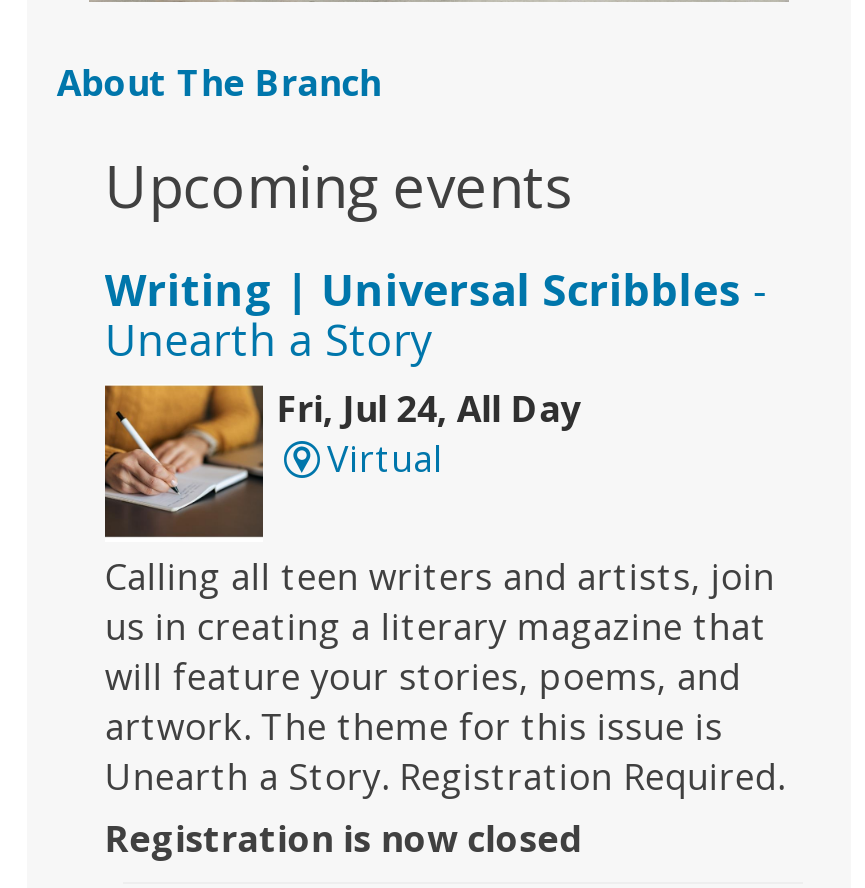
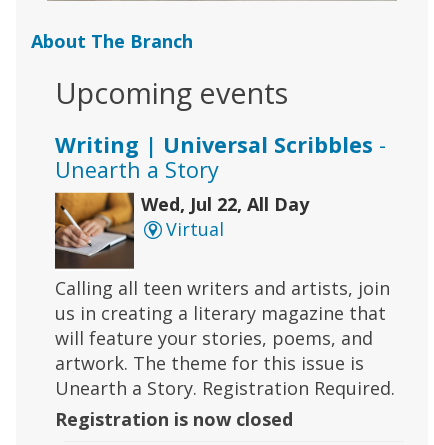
[277,384,581,432] Fri, Jul 24, All Day -> [141,192,309,216] Wed, Jul 22, All Day

